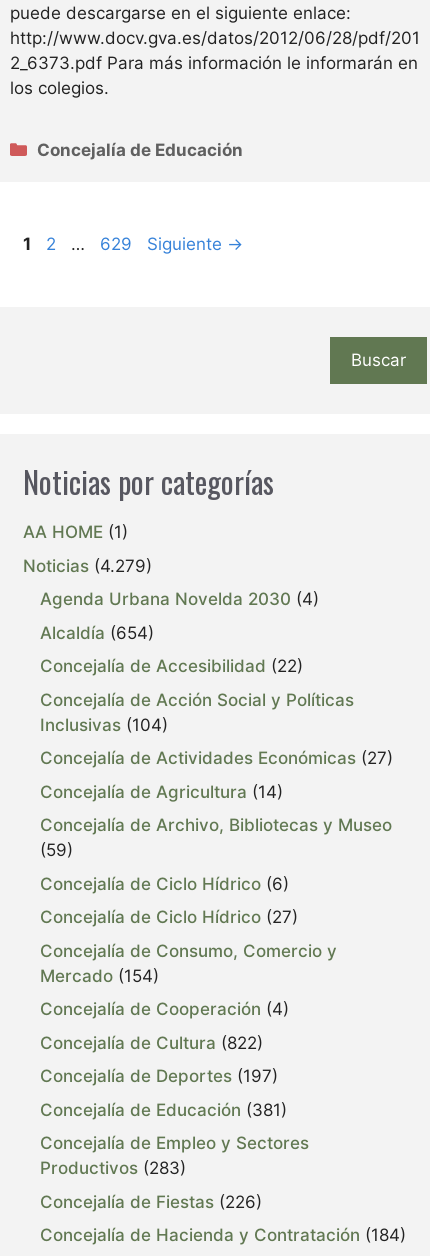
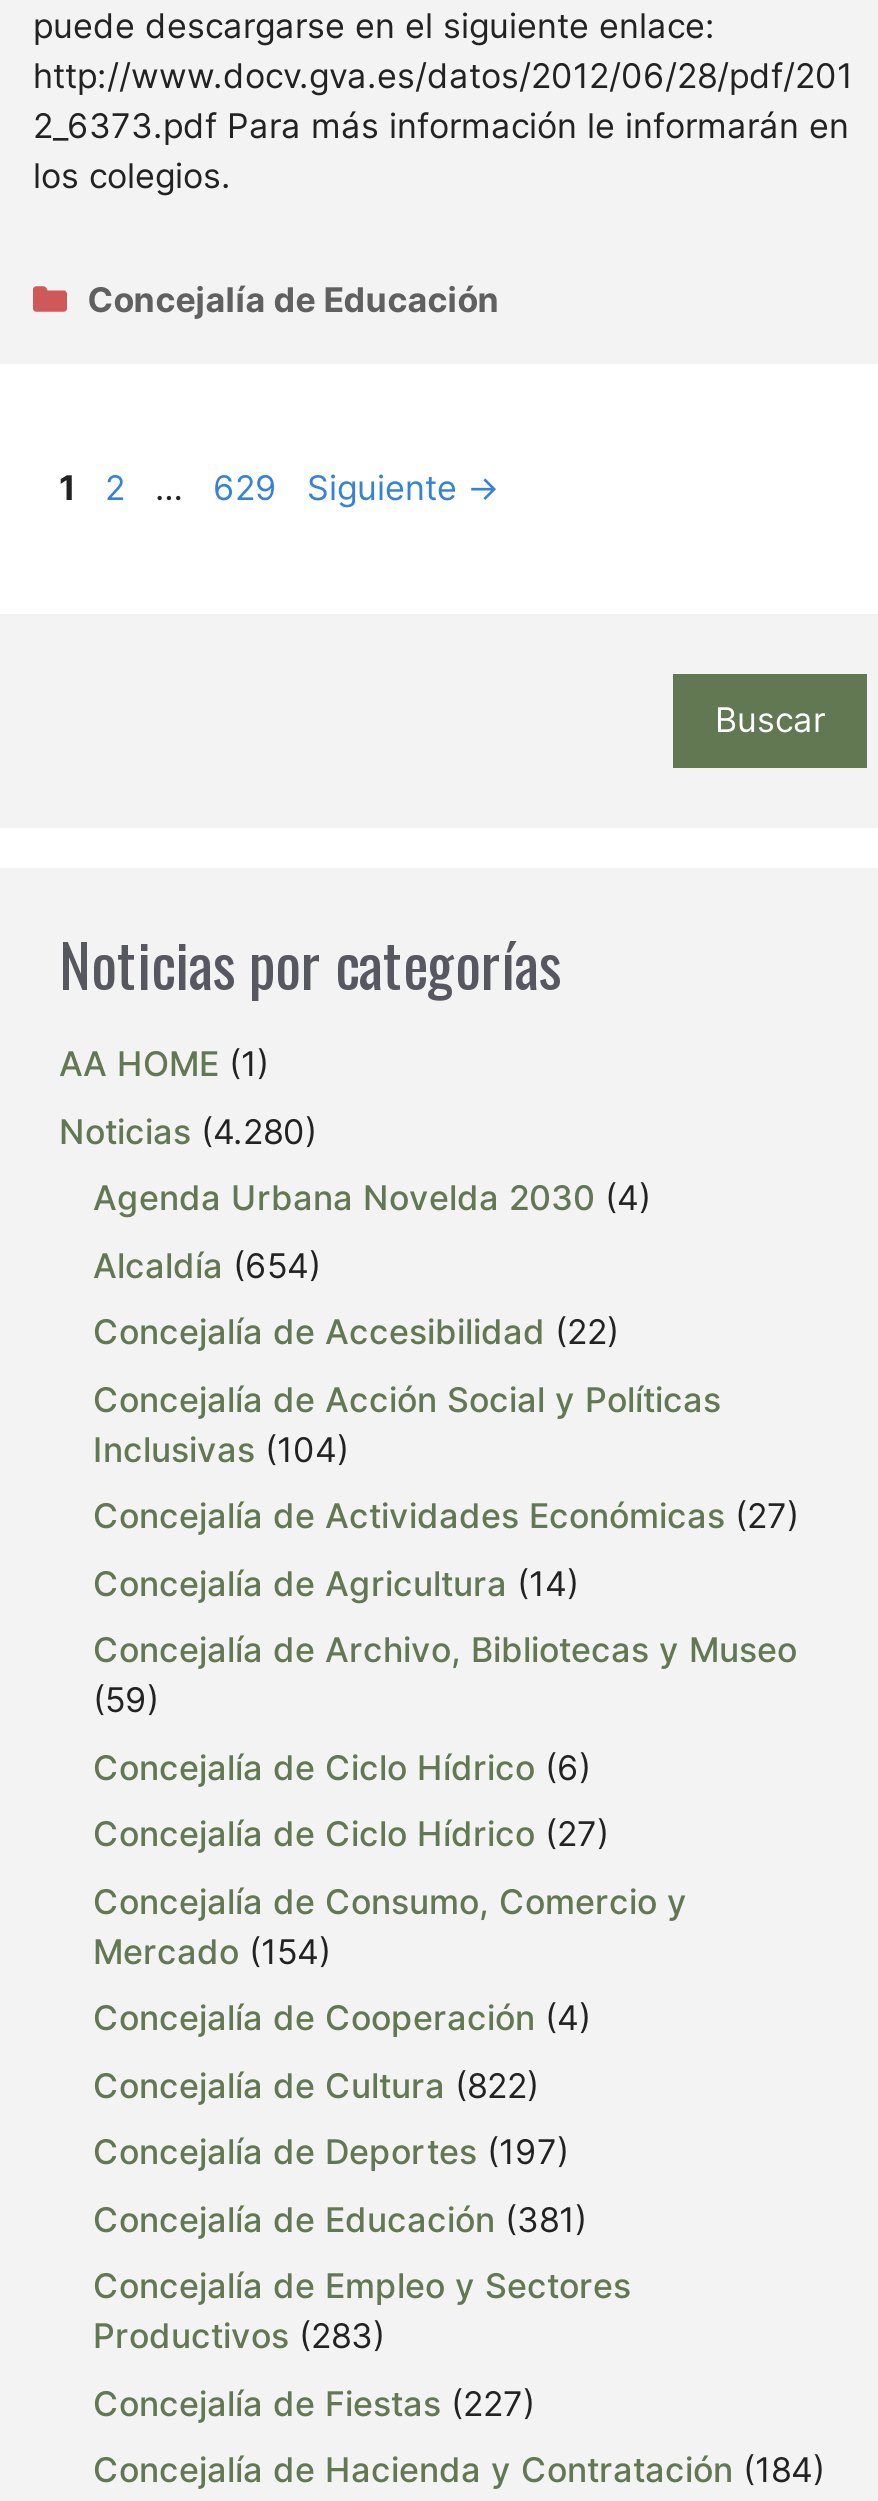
[23,556,152,576] Noticias (4.279) -> [59,1111,317,1151] Noticias (4.280)
[40,1192,262,1212] Concejalía de Fiestas (226) -> [93,2383,535,2423] Concejalía de Fiestas (227)

